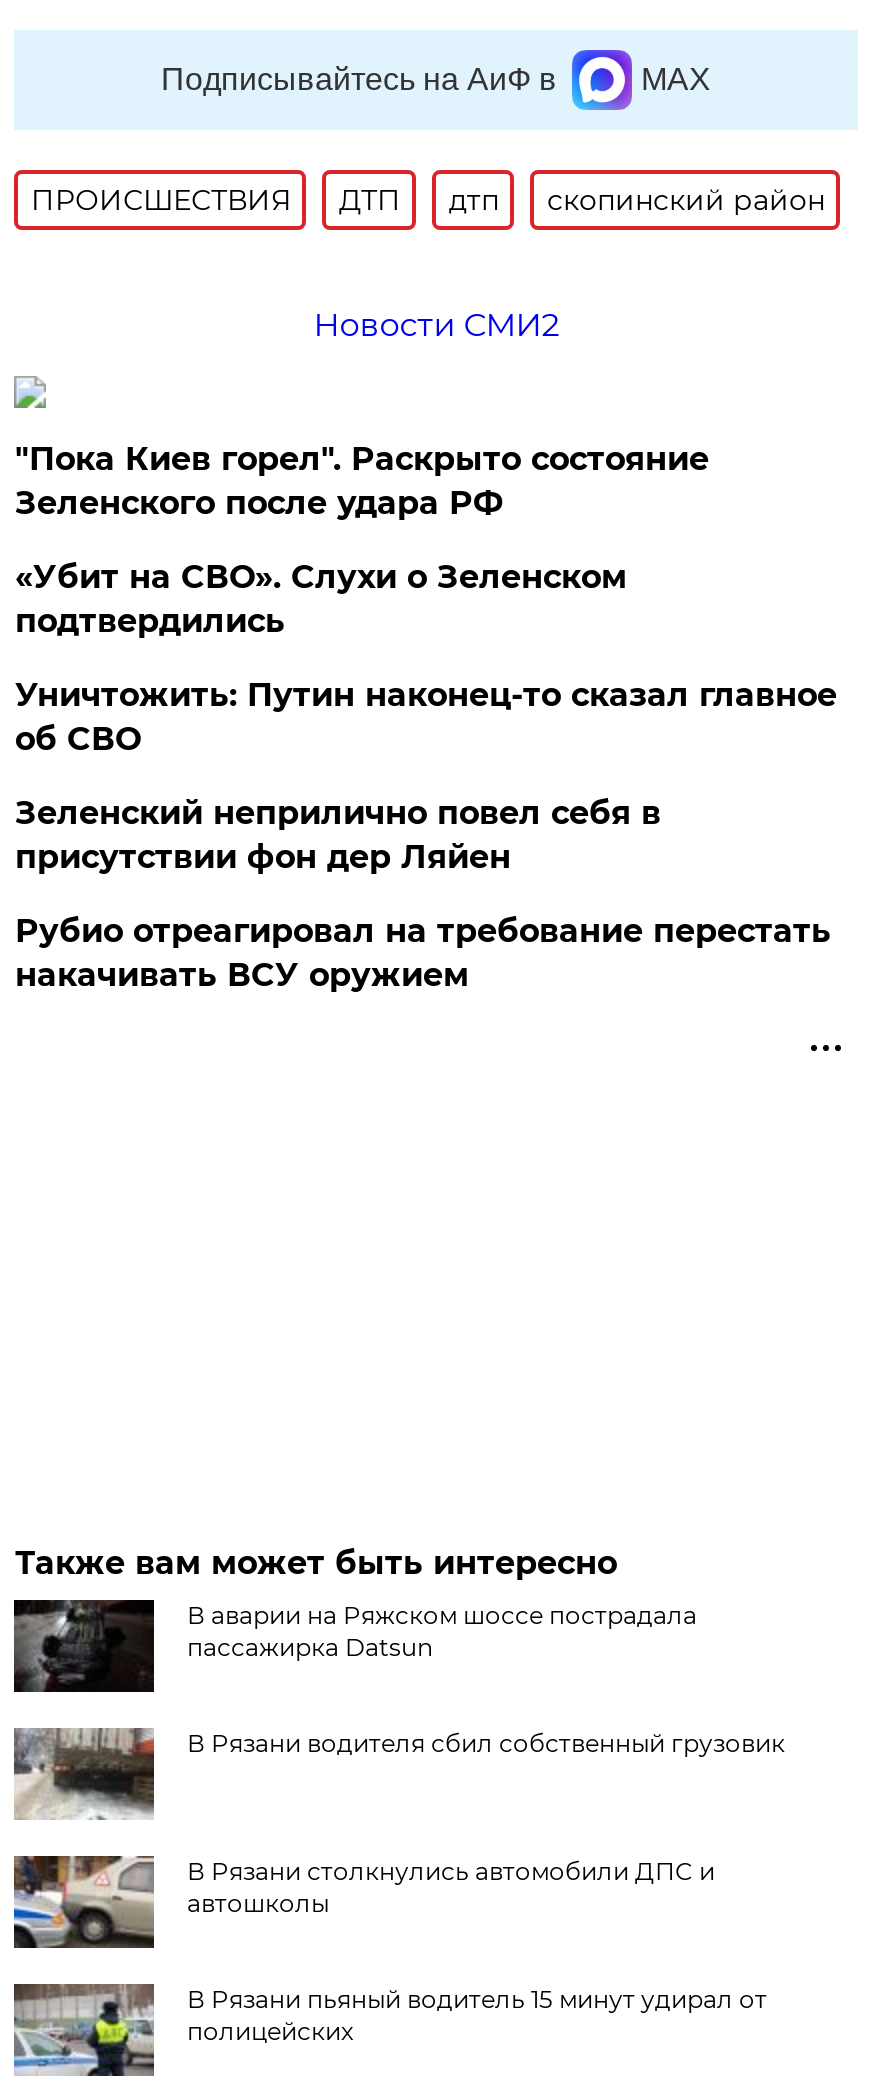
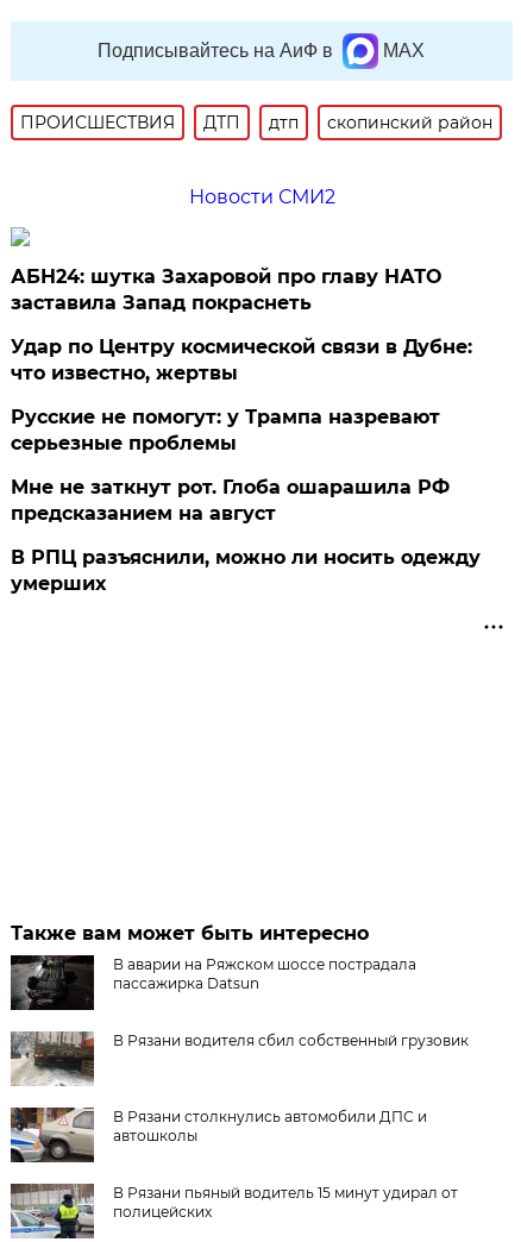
[15,440,709,522] "Пока Киев горел". Раскрыто состояние | Зеленского после удара РФ -> [11,265,442,314] АБН24: шутка Захаровой про главу НАТО | заставила Запад покраснеть
[15,558,627,640] «Убит на СВО». Слухи о Зеленском | подтвердились -> [11,335,473,384] Удар по Центру космической связи в Дубне: | что известно, жертвы
[15,676,837,758] Уничтожить: Путин наконец-то сказал главное | об СВО -> [11,406,441,454] Русские не помогут: у Трампа назревают | серьезные проблемы
[15,794,661,876] Зеленский неприлично повел cебя в | присутствии фон дер Ляйен -> [11,476,450,525] Мне не заткнут рот. Глоба ошарашила РФ | предсказанием на август
[15,912,831,994] Рубио отреагировал на требование перестать | накачивать ВСУ оружием -> [11,546,481,595] В РПЦ разъяснили, можно ли носить одежду | умерших

